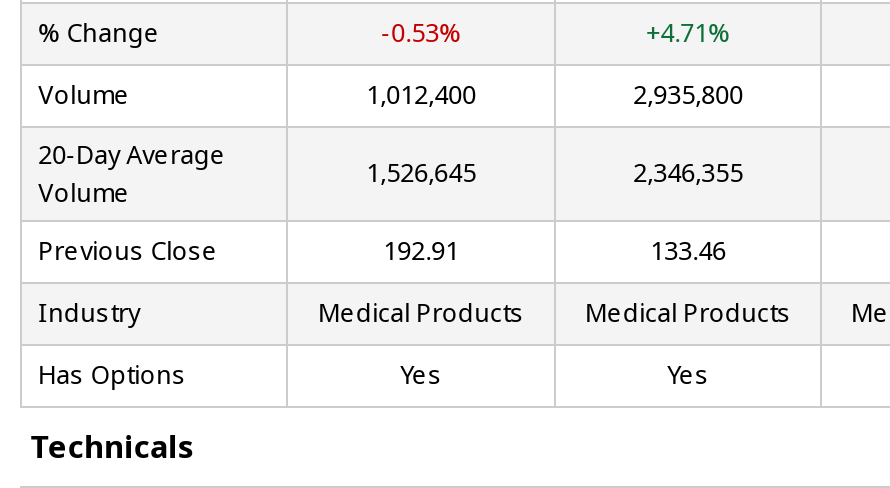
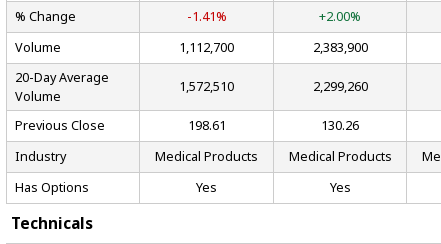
[381,16,461,50] -0.53% -> [187,8,227,25] -1.41%
[646,16,730,50] +4.71% -> [319,8,361,25] +2.00%
[366,78,476,112] 1,012,400 -> [179,39,234,56] 1,112,700
[633,78,743,112] 2,935,800 -> [313,39,368,56] 2,383,900
[366,156,476,190] 1,526,645 -> [179,78,234,95] 1,572,510
[633,156,743,190] 2,346,355 -> [313,78,368,95] 2,299,260
[383,234,459,268] 192.91 -> [188,117,226,134] 198.61
[650,234,726,268] 133.46 -> [321,117,359,134] 130.26

